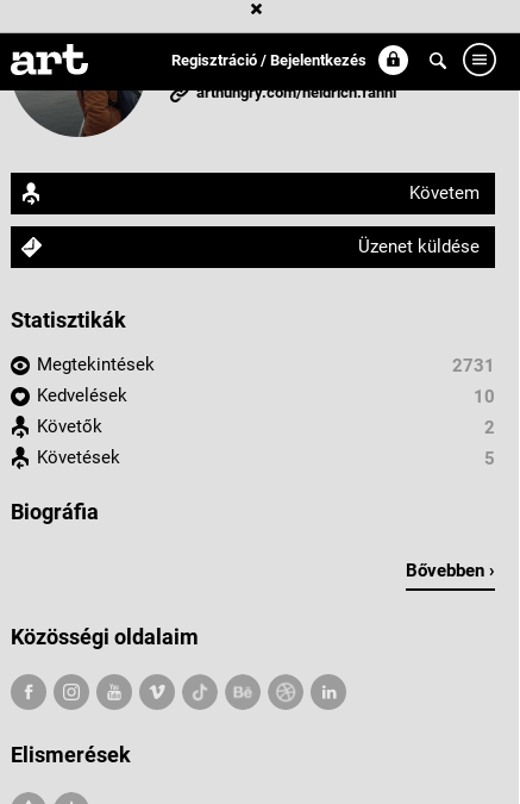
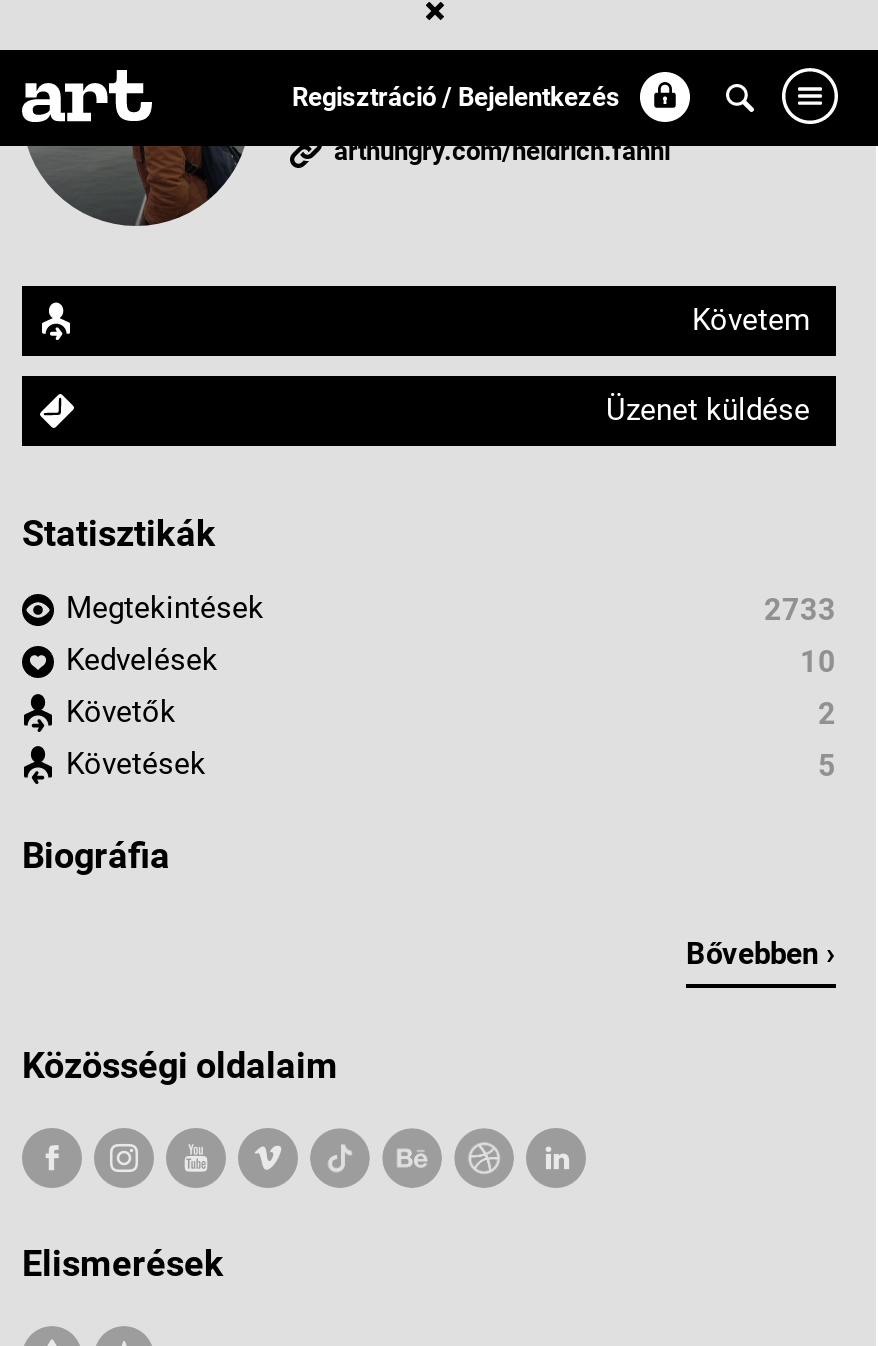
[452,355,495,376] 2731 -> [764,592,836,628] 2733

